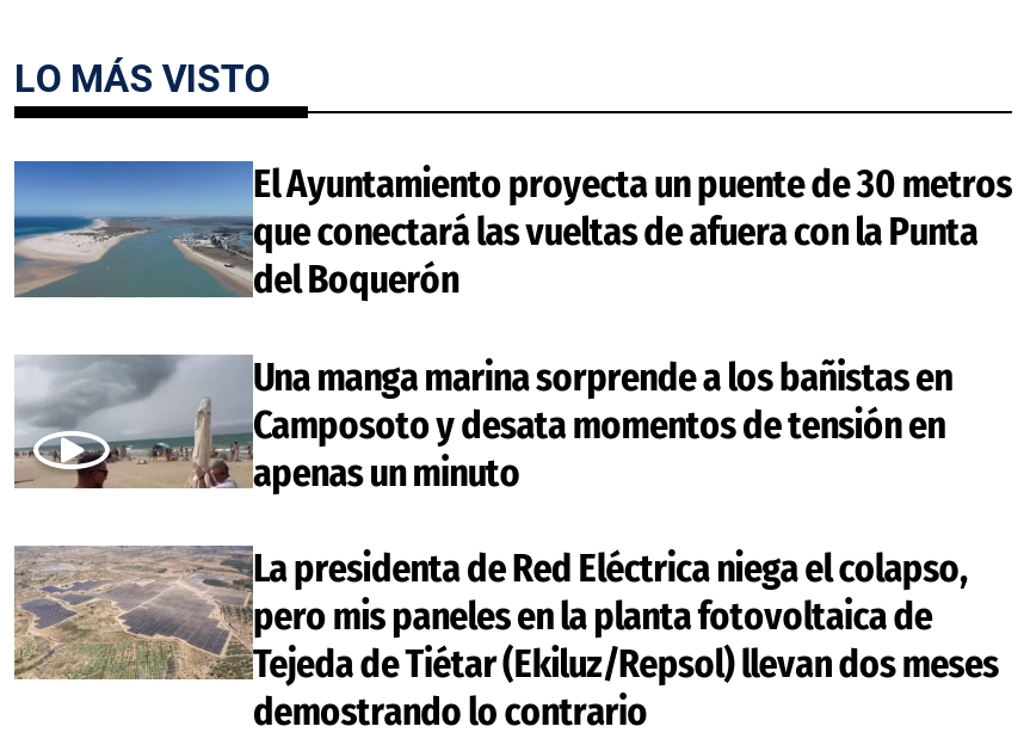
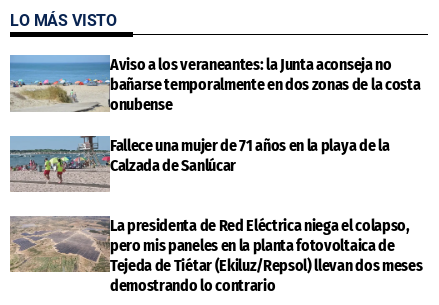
[12,161,1012,303] [image] | El Ayuntamiento proyecta un puente de 30 metros | que conectará las vueltas de afuera con la Punta | del Boquerón -> [10,55,420,114] [image] | Aviso a los veraneantes: la Junta aconseja no | bañarse temporalmente en dos zonas de la costa | onubense
[17,354,952,495] [image] | Una manga marina sorprende a los bañistas en | Camposoto y desata momentos de tensión en | apenas un minuto -> [10,135,389,191] [image] | Fallece una mujer de 71 años en la playa de la | Calzada de Sanlúcar

